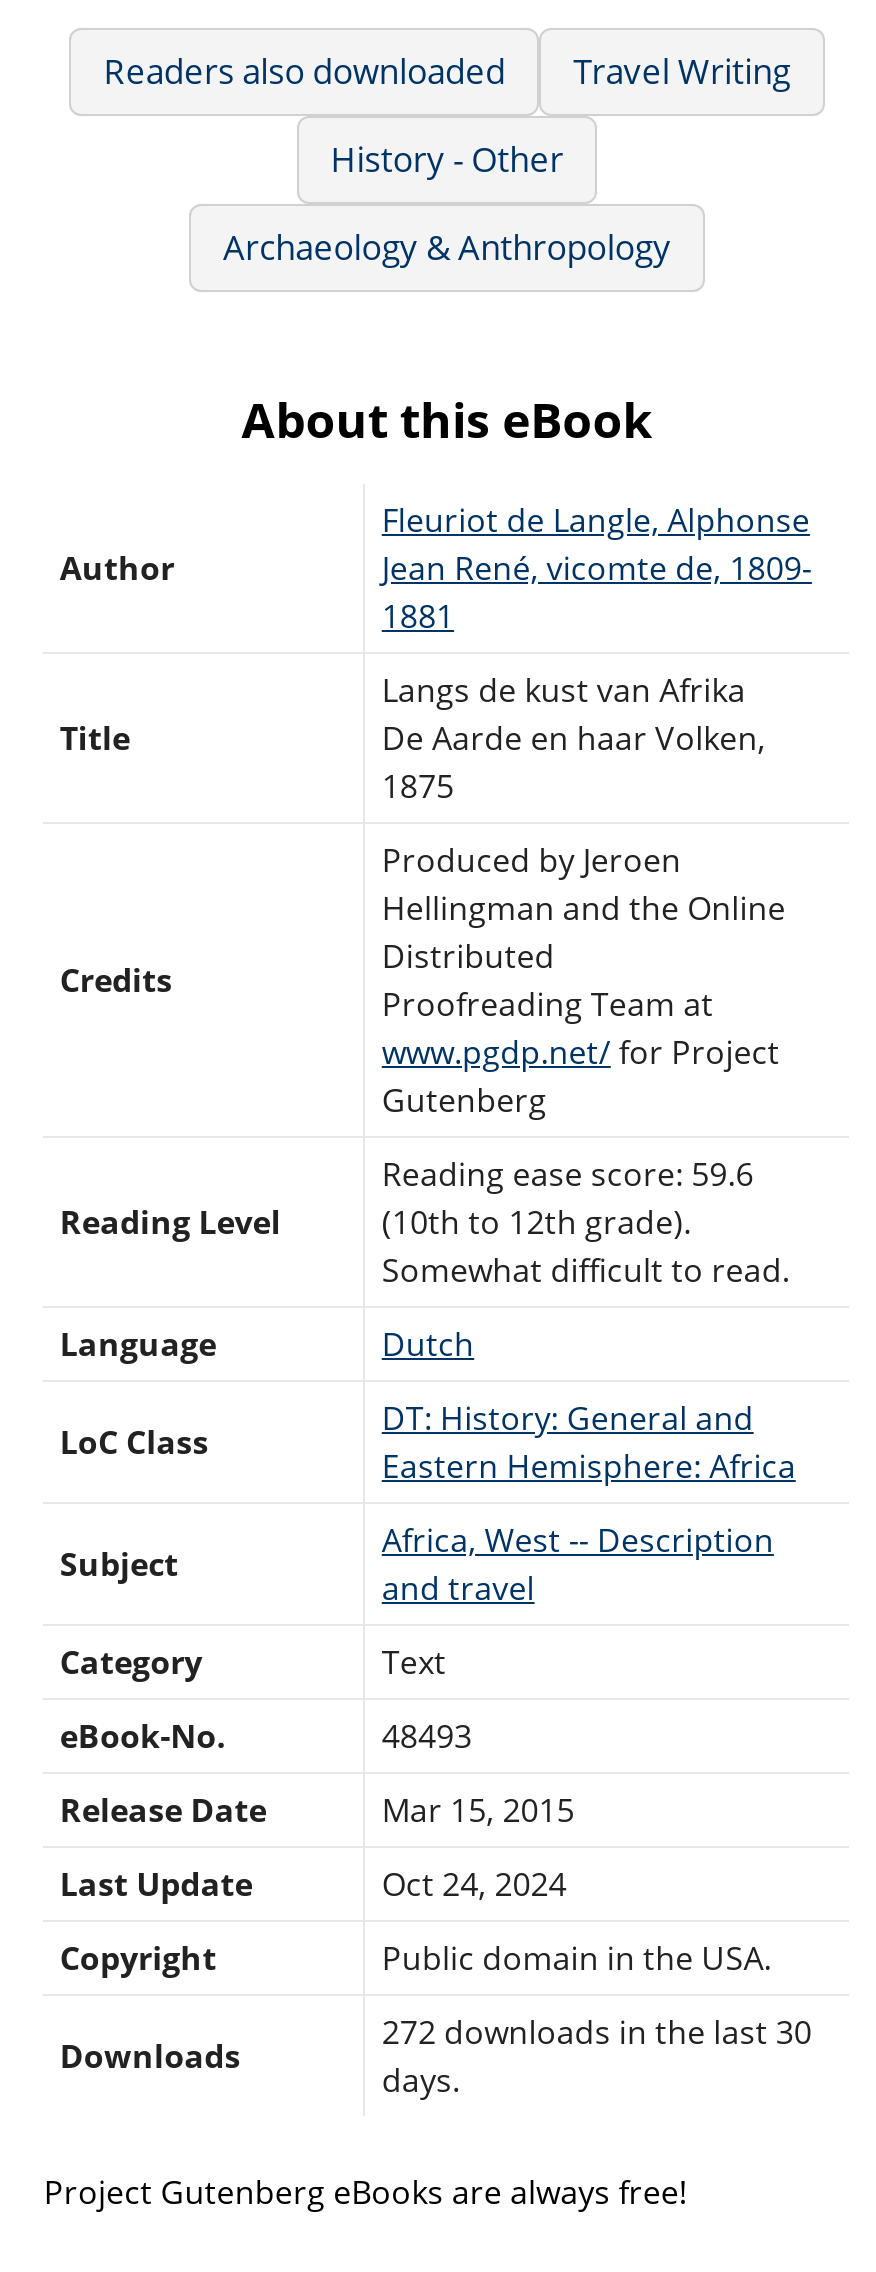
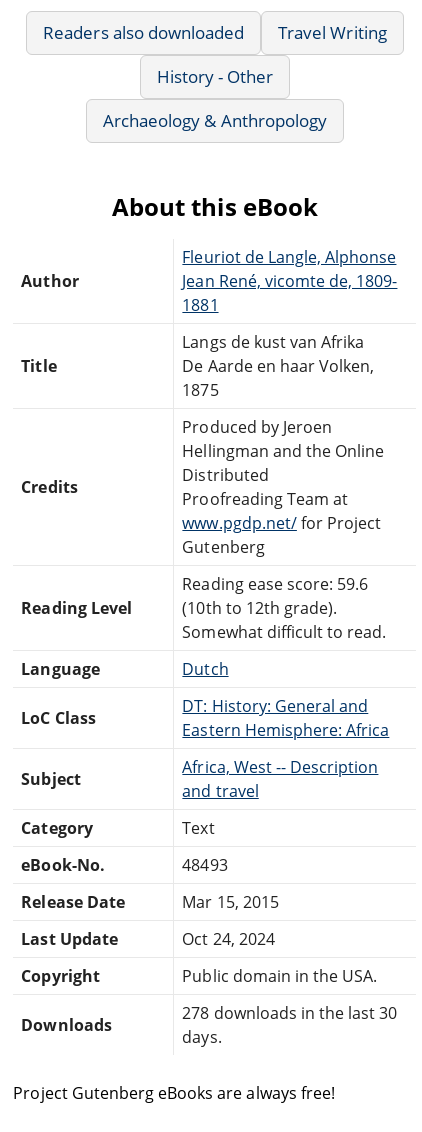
[382,2009,812,2053] 272 downloads in the last 30 -> [182,1002,397,1024] 278 downloads in the last 30

